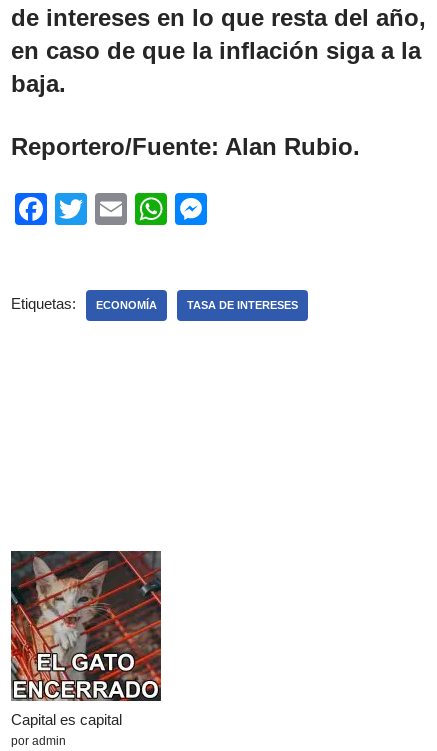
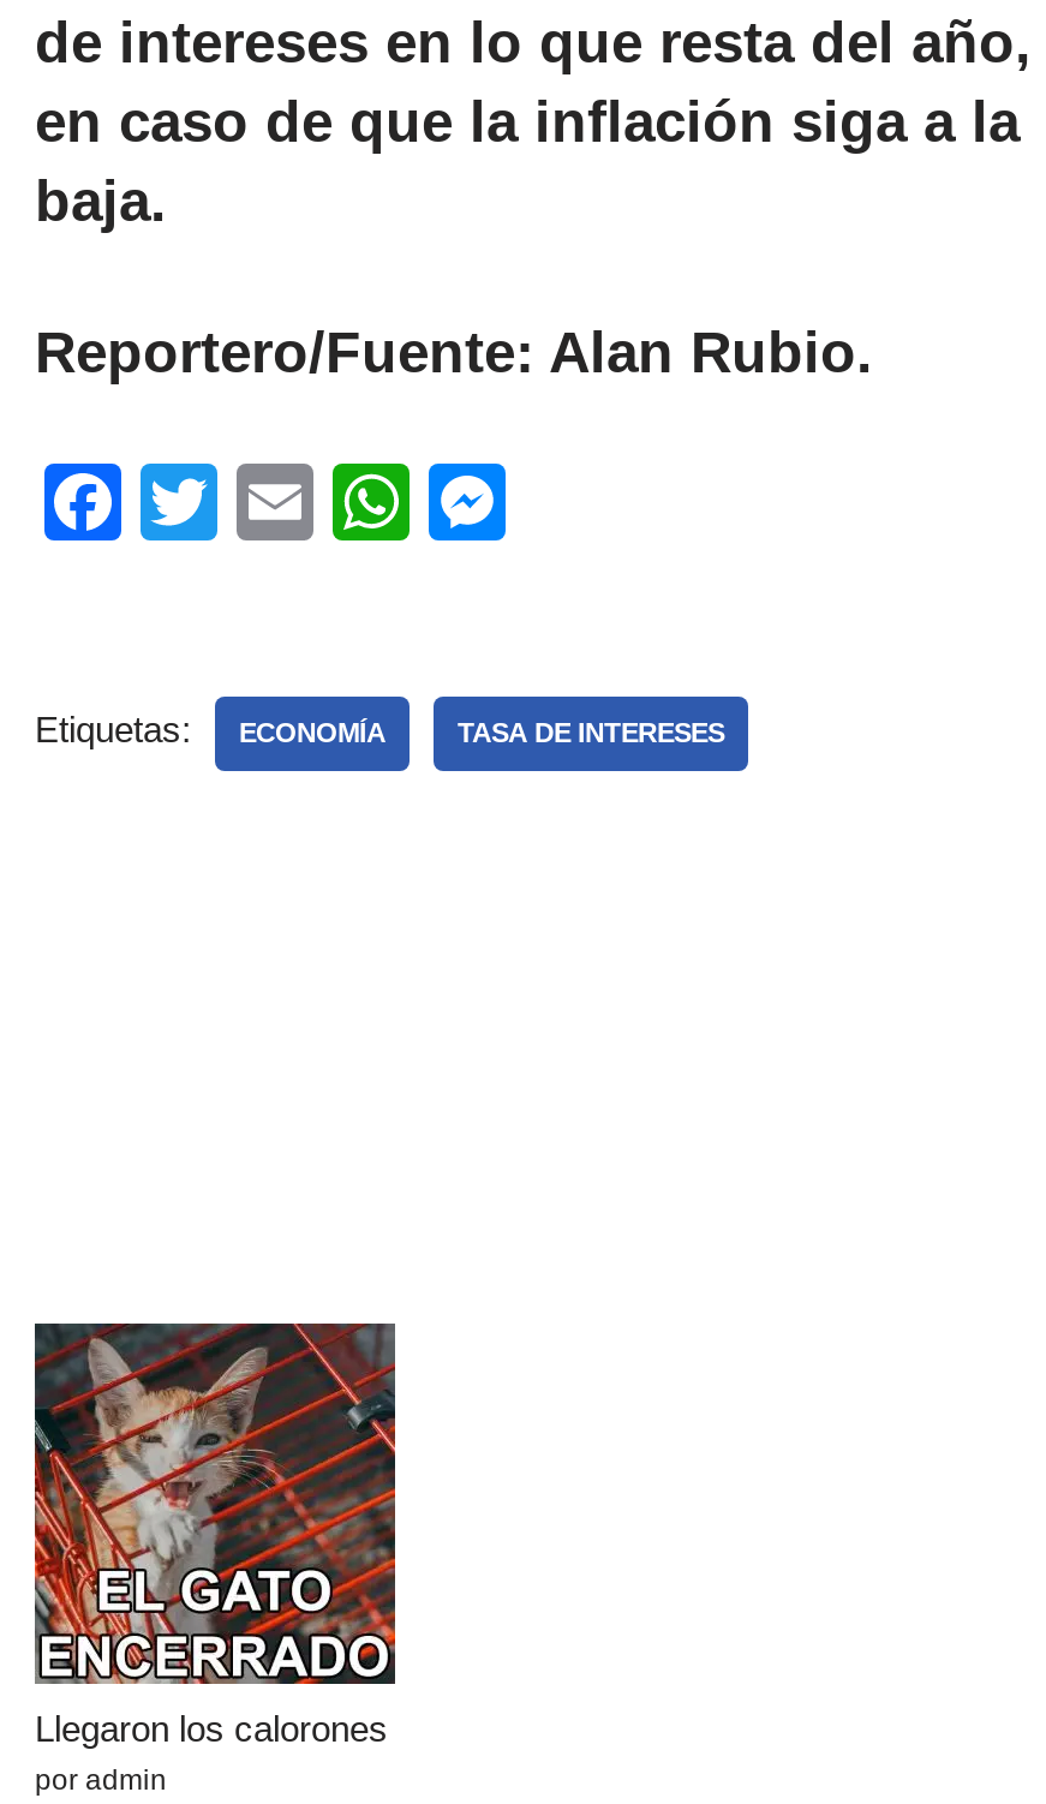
[11,711,122,728] Capital es capital -> [35,1708,388,1749] Llegaron los calorones

